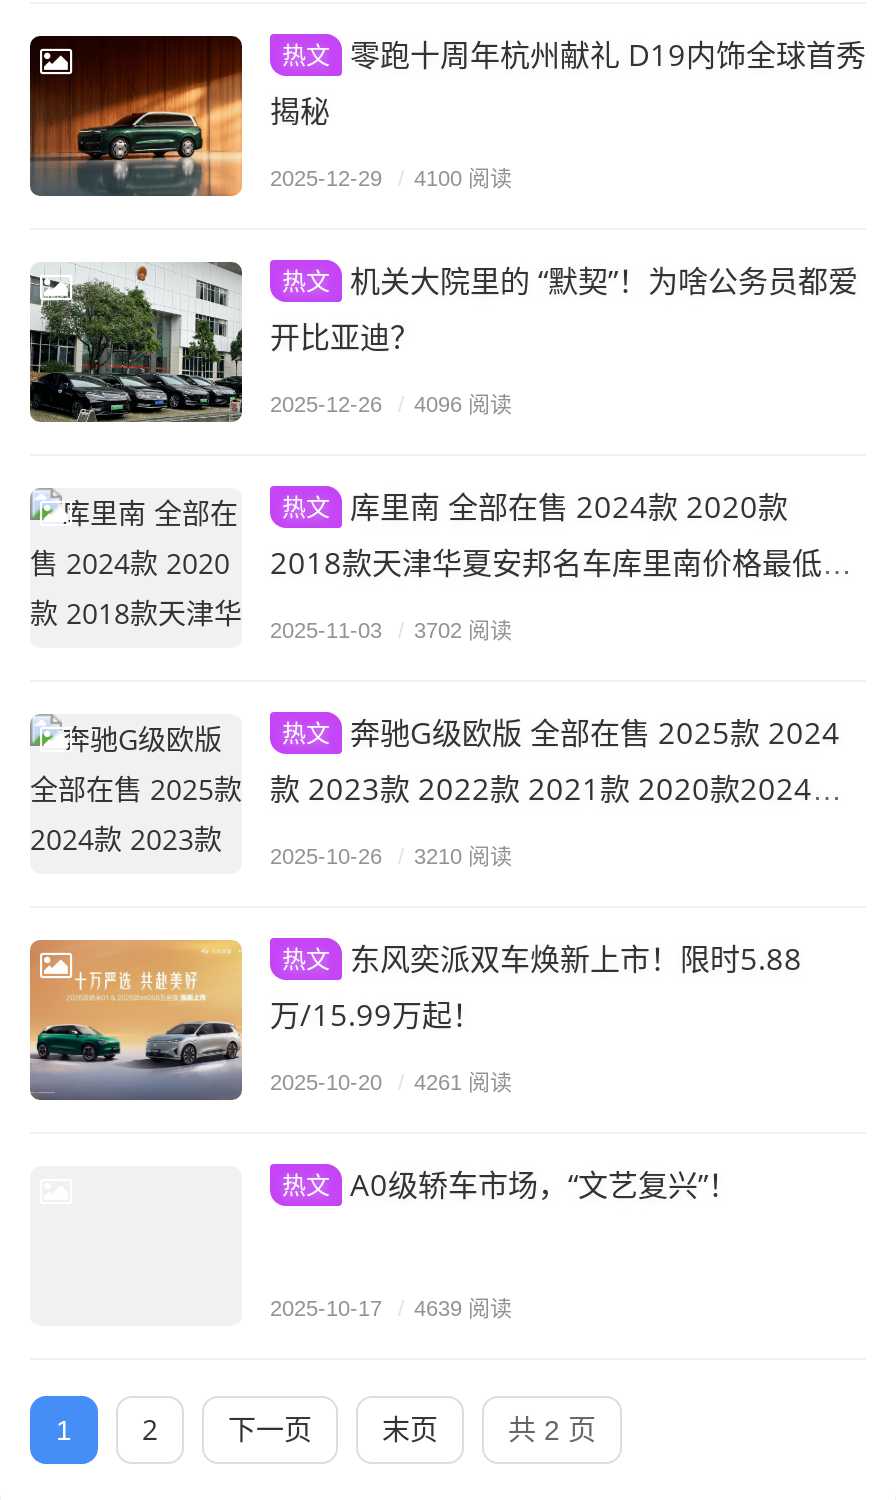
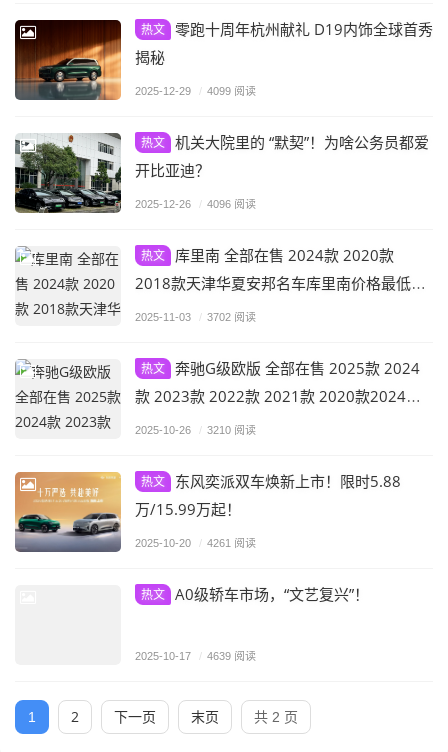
[270,166,512,190] 2025-12-29 / 4100 阅读 -> [135,85,256,97] 2025-12-29 / 4099 阅读

